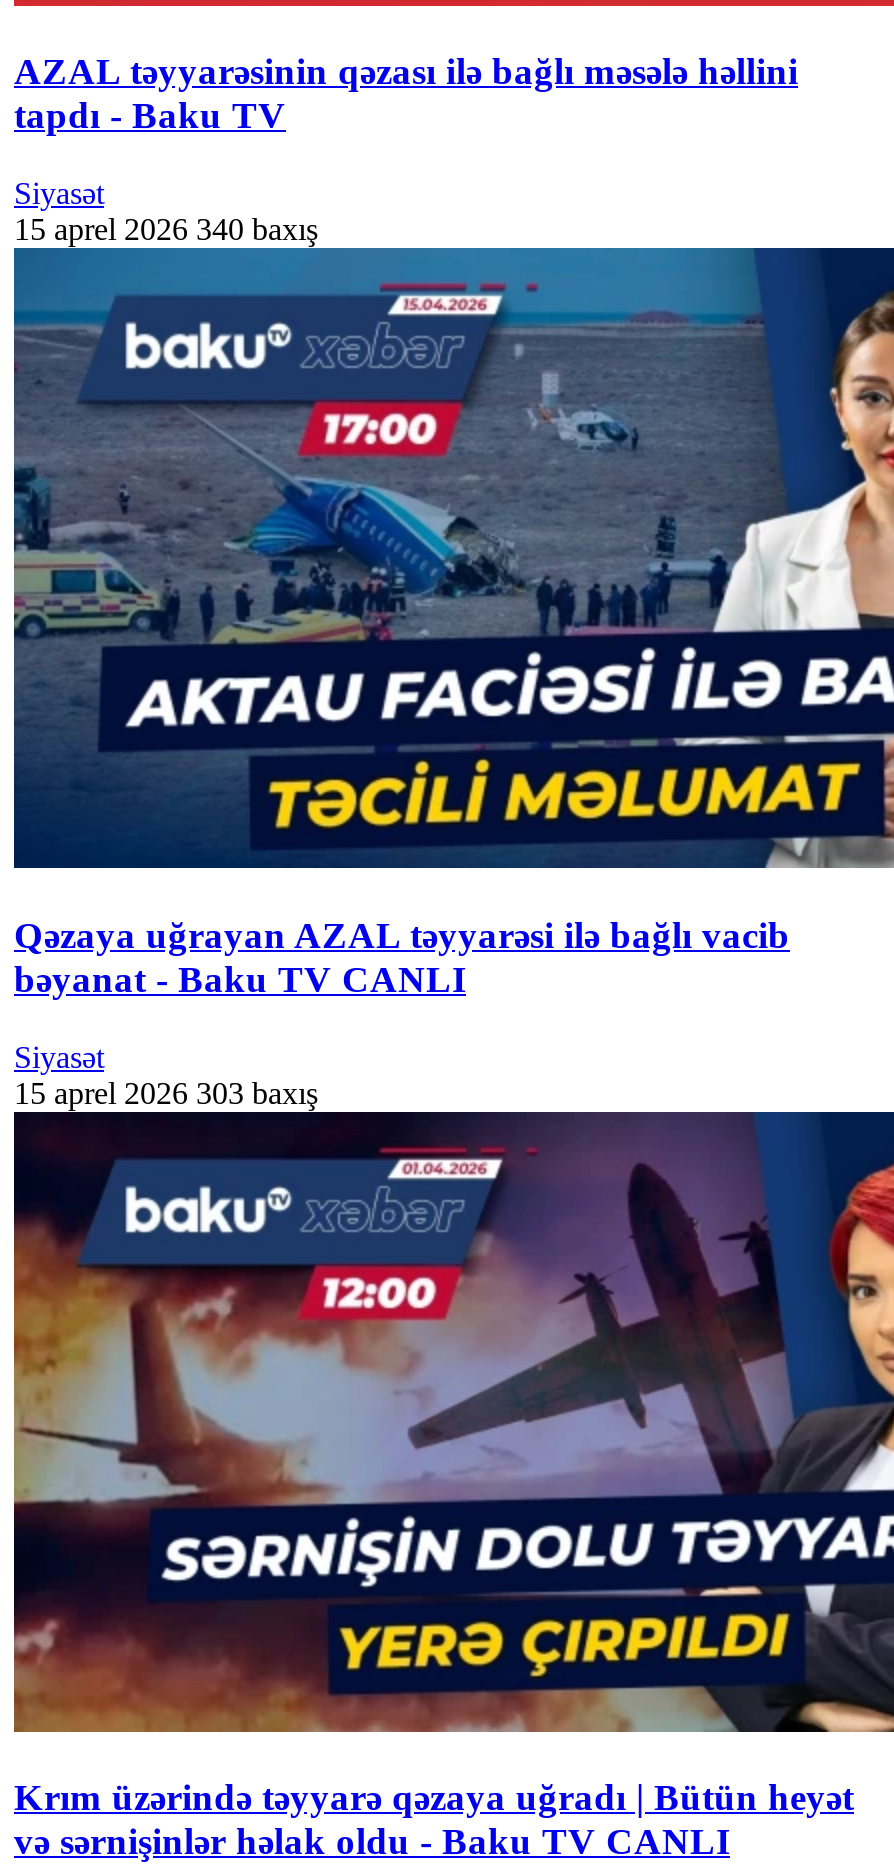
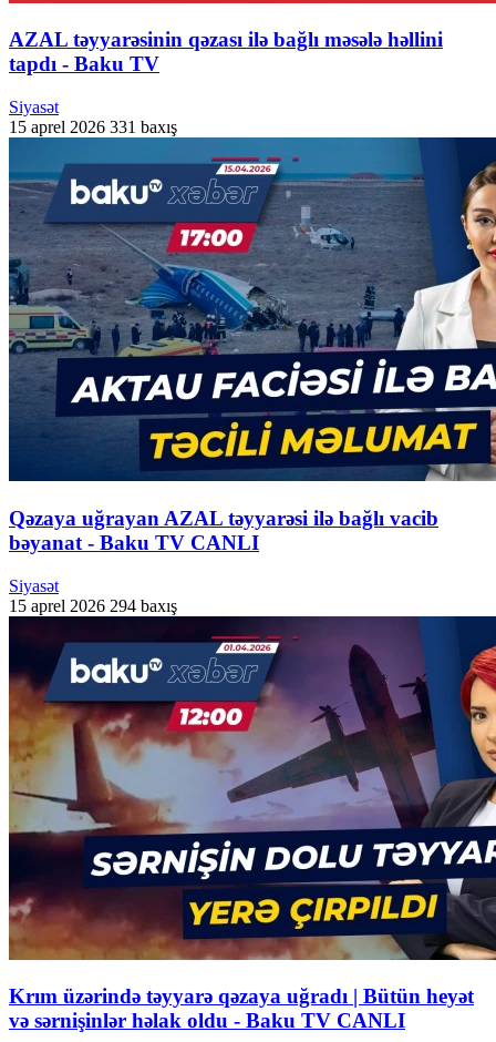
[14,212,318,246] 15 aprel 2026 340 baxış -> [9,118,177,136] 15 aprel 2026 331 baxış
[14,1075,318,1109] 15 aprel 2026 303 baxış -> [9,596,177,615] 15 aprel 2026 294 baxış

